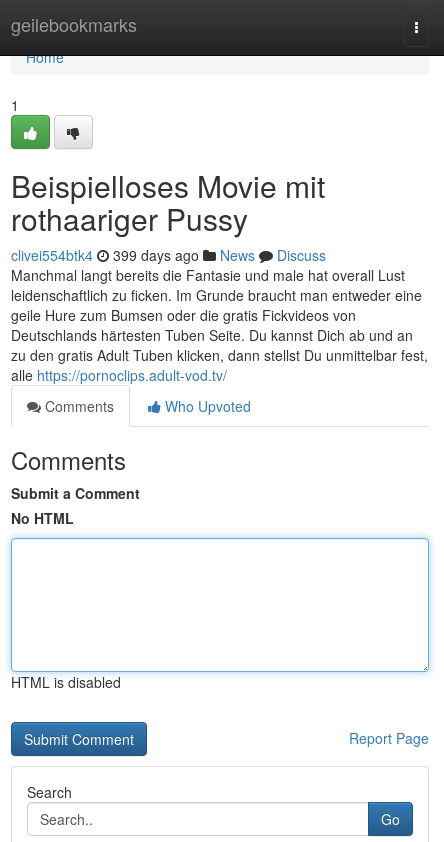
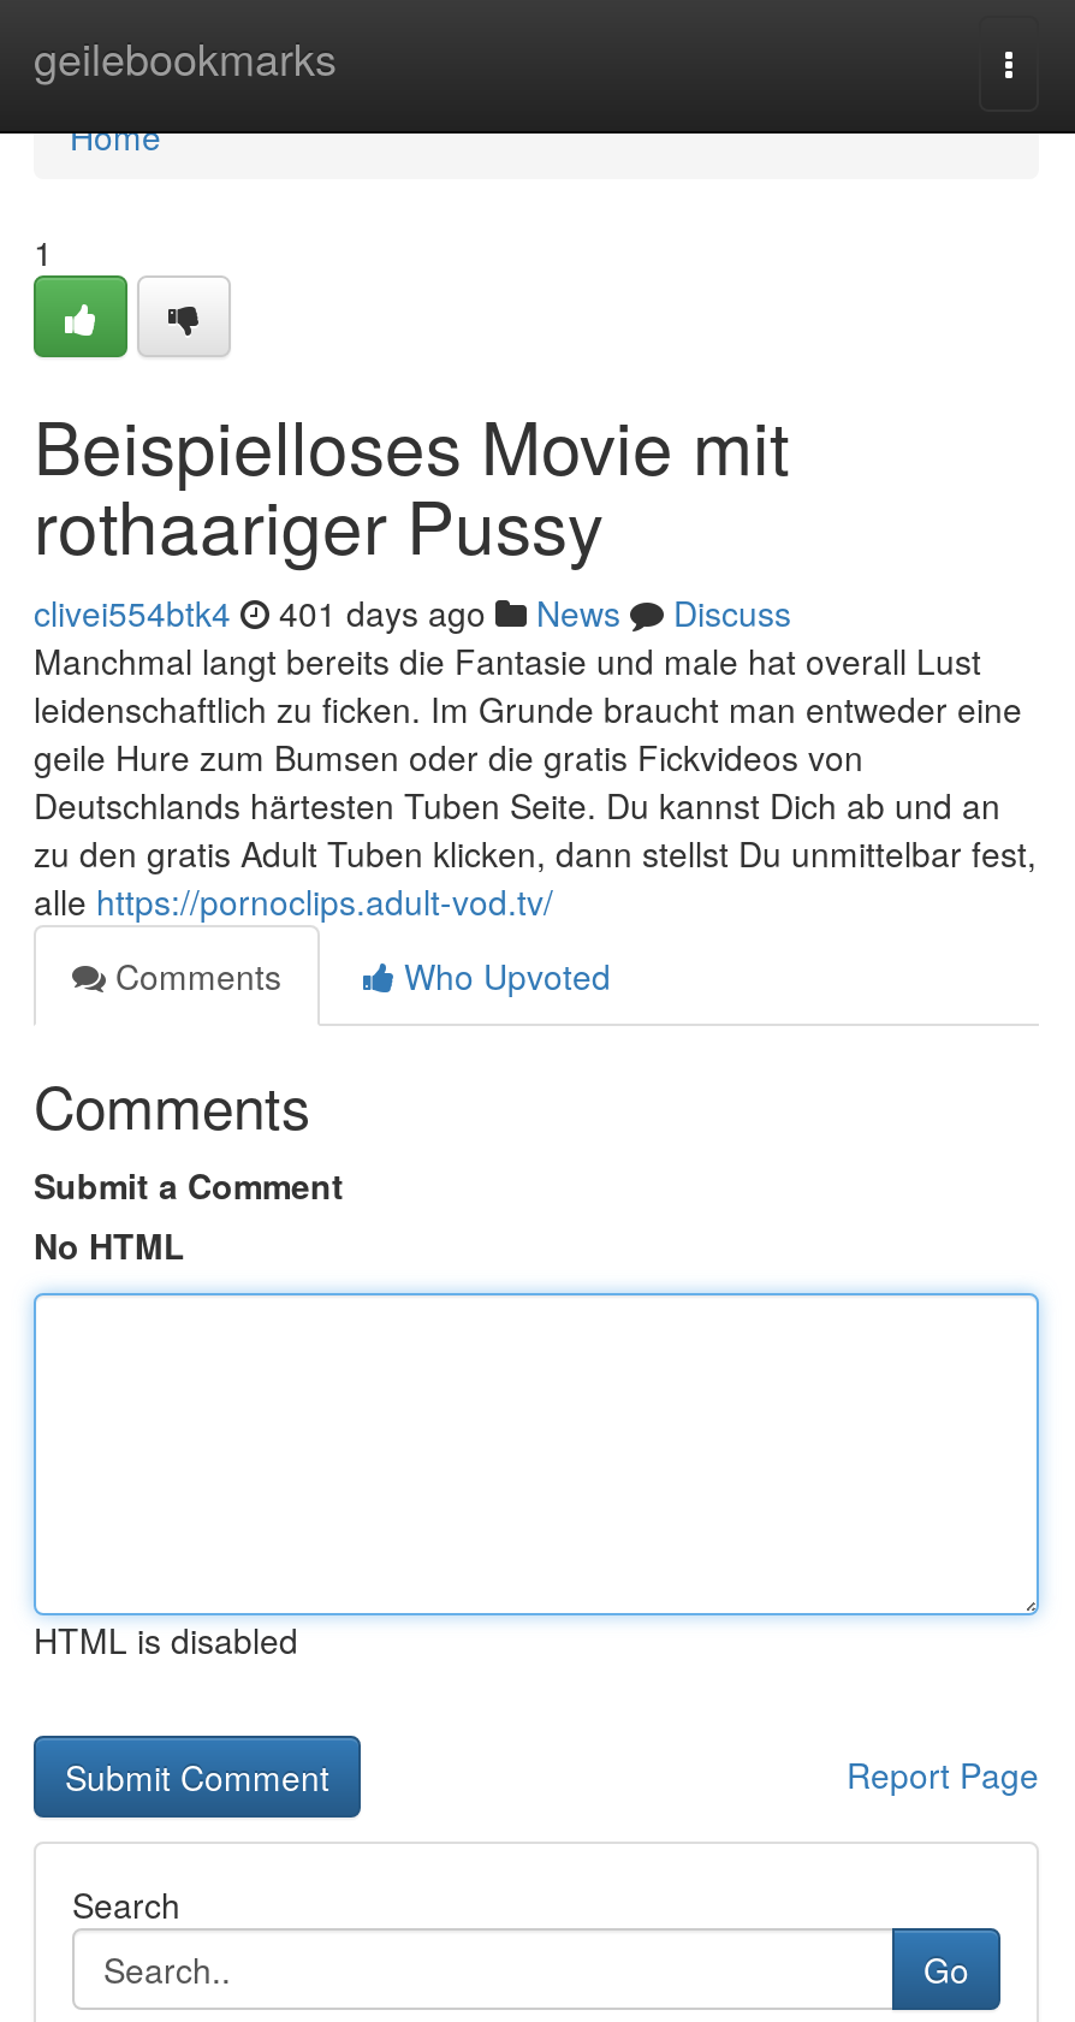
[11,245,326,265] clivei554btk4 399 days ago News Discuss -> [34,588,791,636] clivei554btk4 401 days ago News Discuss

